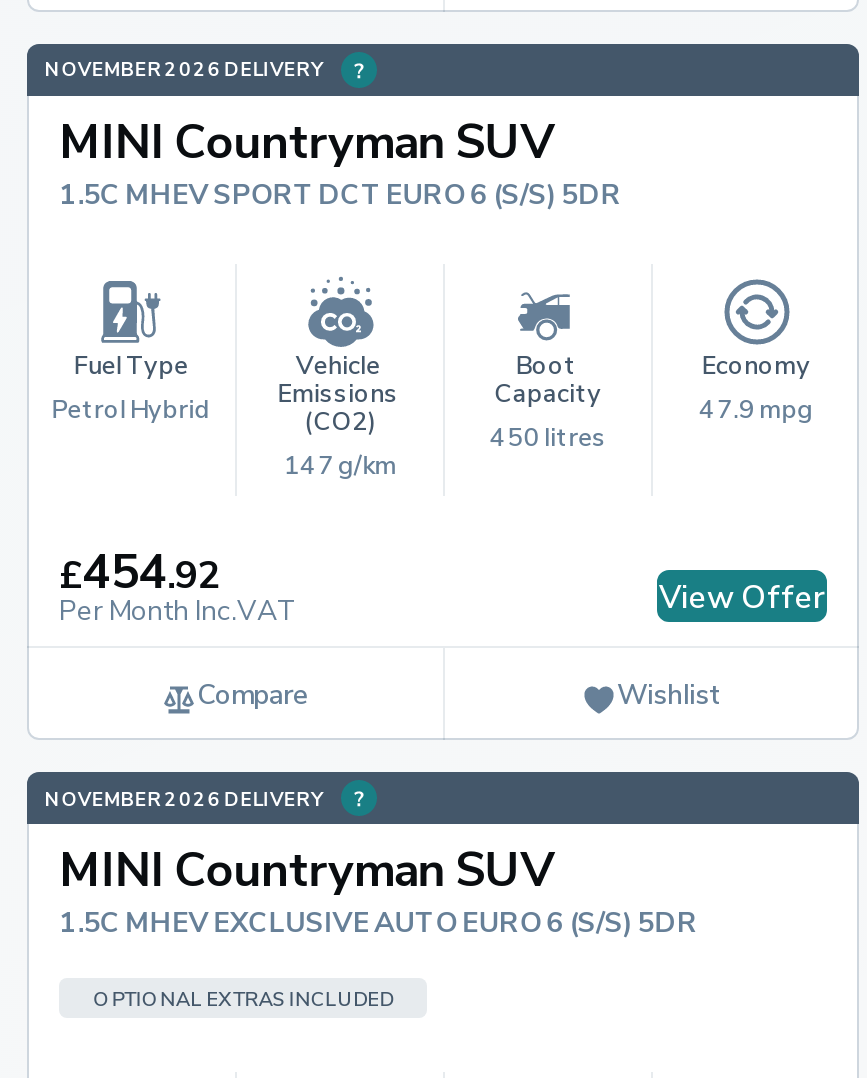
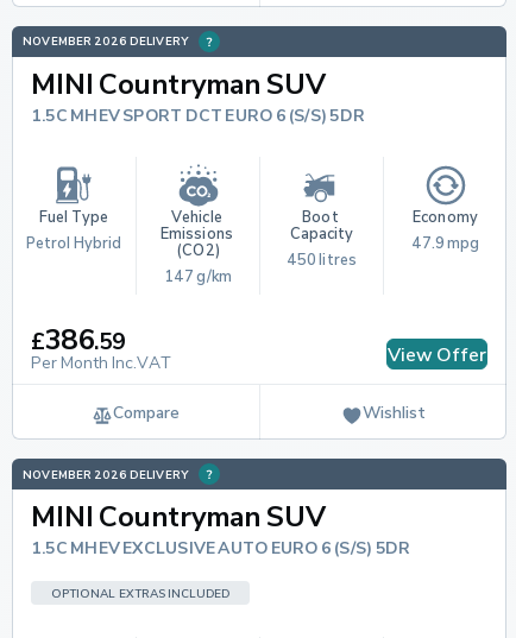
[59,541,218,599] £454.92 -> [31,321,126,356] £386.59

